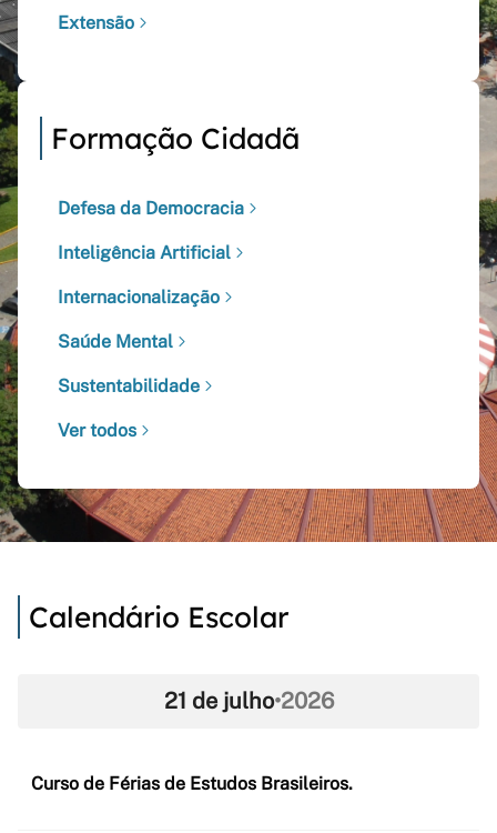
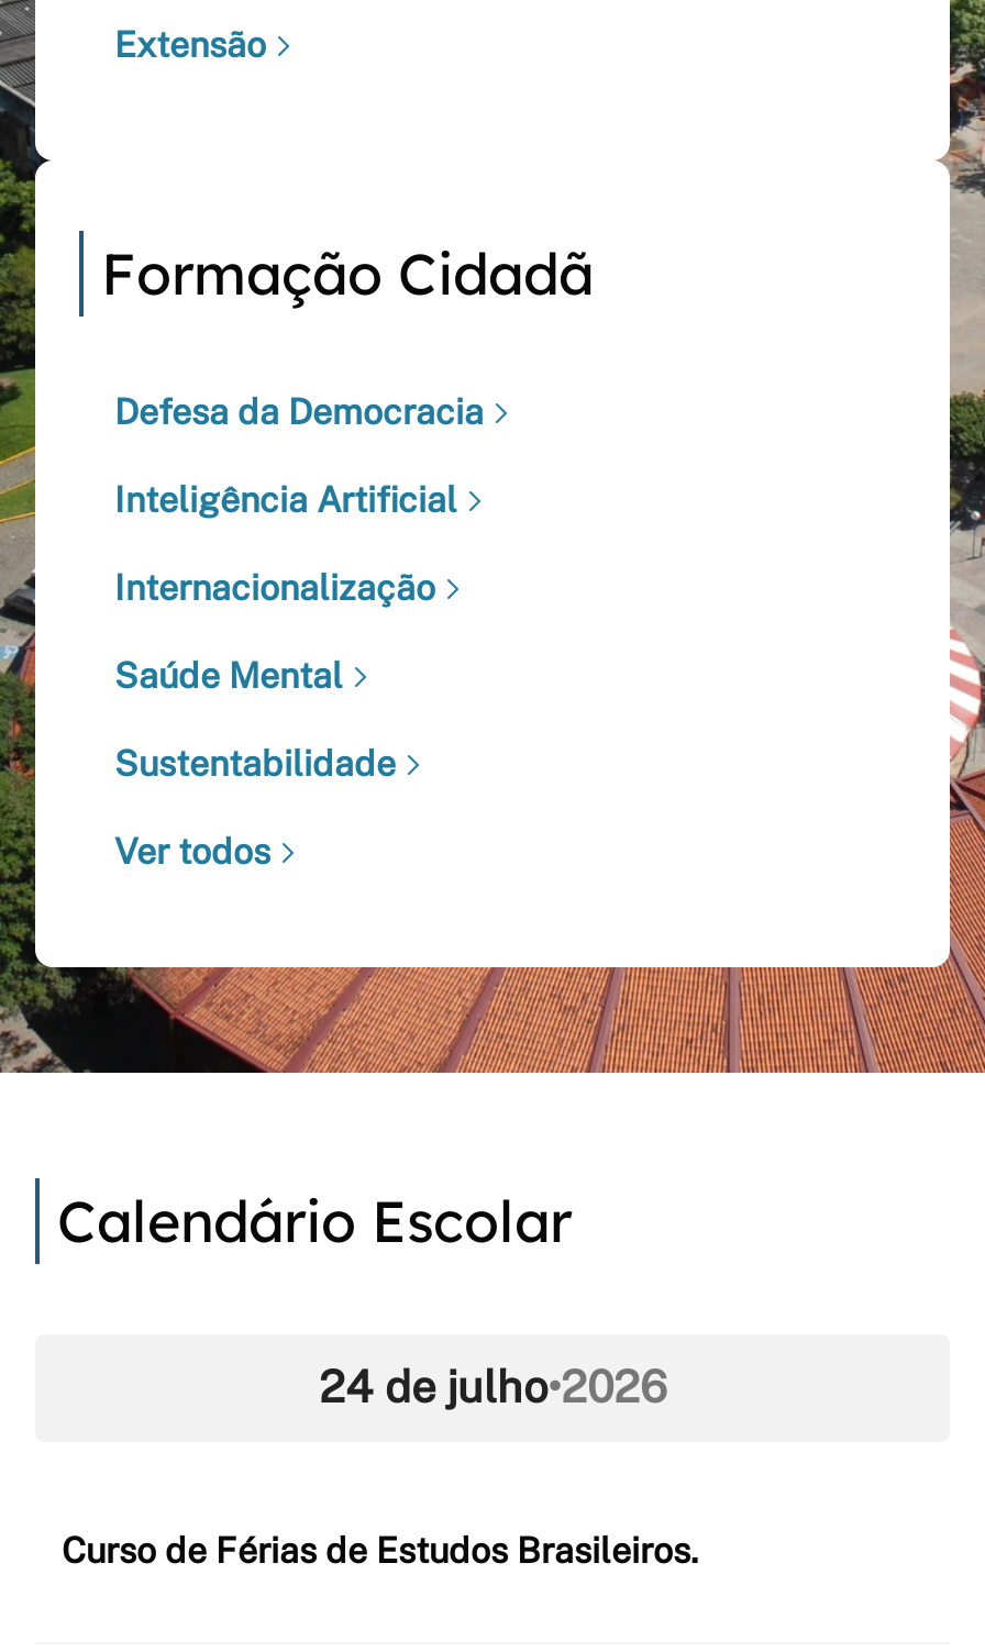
[164,688,333,714] 21 de julho•2026 -> [319,1361,666,1414] 24 de julho•2026

